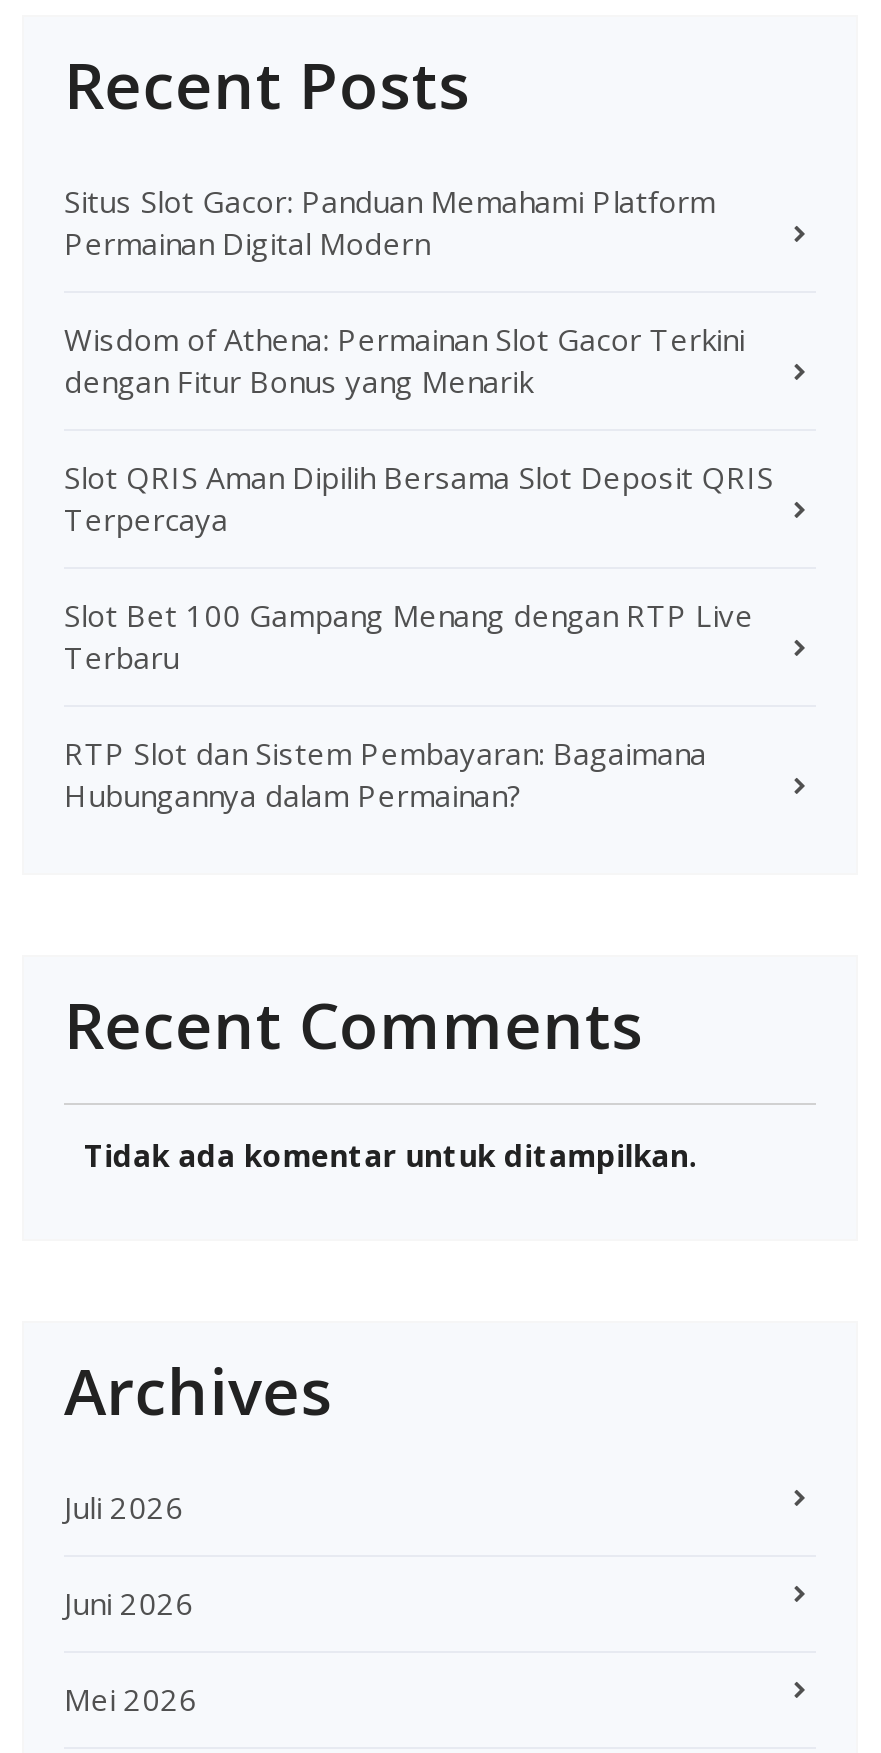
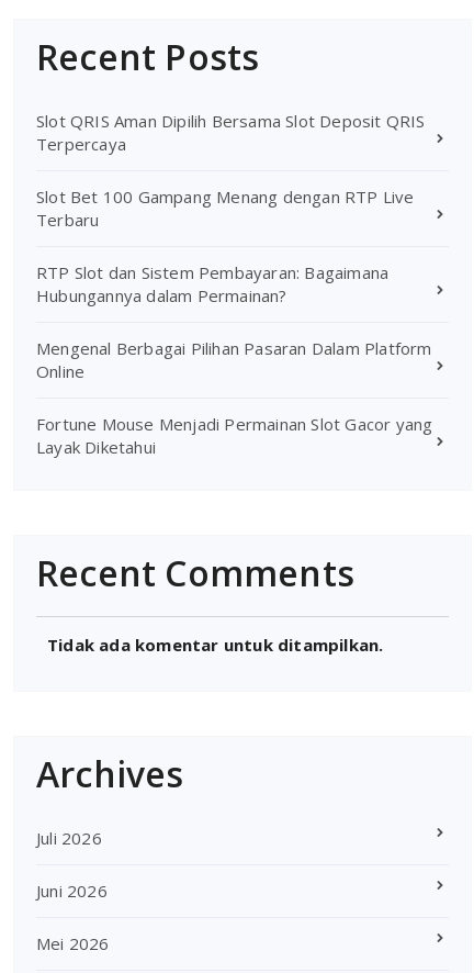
[64,180,744,400] Situs Slot Gacor: Panduan Memahami Platform | Permainan Digital Modern | Wisdom of Athena: Permainan Slot Gacor Terkini | dengan Fitur Bonus yang Menarik -> none
moved [64,456,773,814] -> [36,109,425,306]: Slot QRIS Aman Dipilih Bersama Slot Deposit QRIS | Terpercaya | Slot Bet 100 Gampang Menang dengan RTP Live | Terbaru | RTP Slot dan Sistem Pembayaran: Bagaimana | Hubungannya dalam Permainan?
none -> [36,337,433,458] Mengenal Berbagai Pilihan Pasaran Dalam Platform | Online | Fortune Mouse Menjadi Permainan Slot Gacor yang | Layak Diketahui

